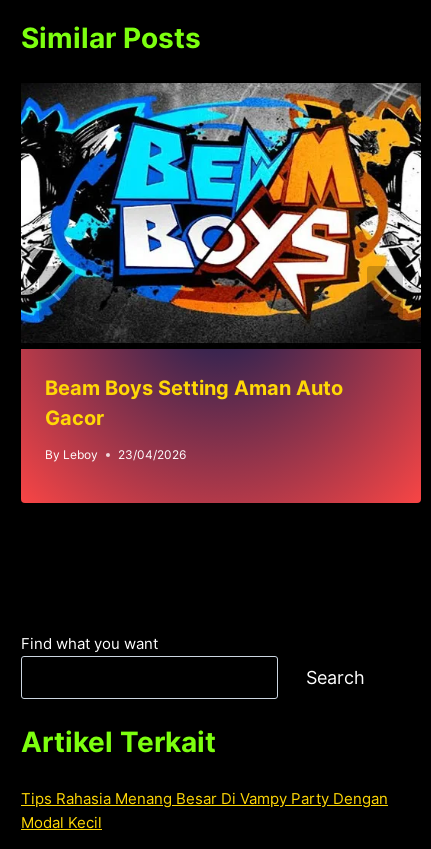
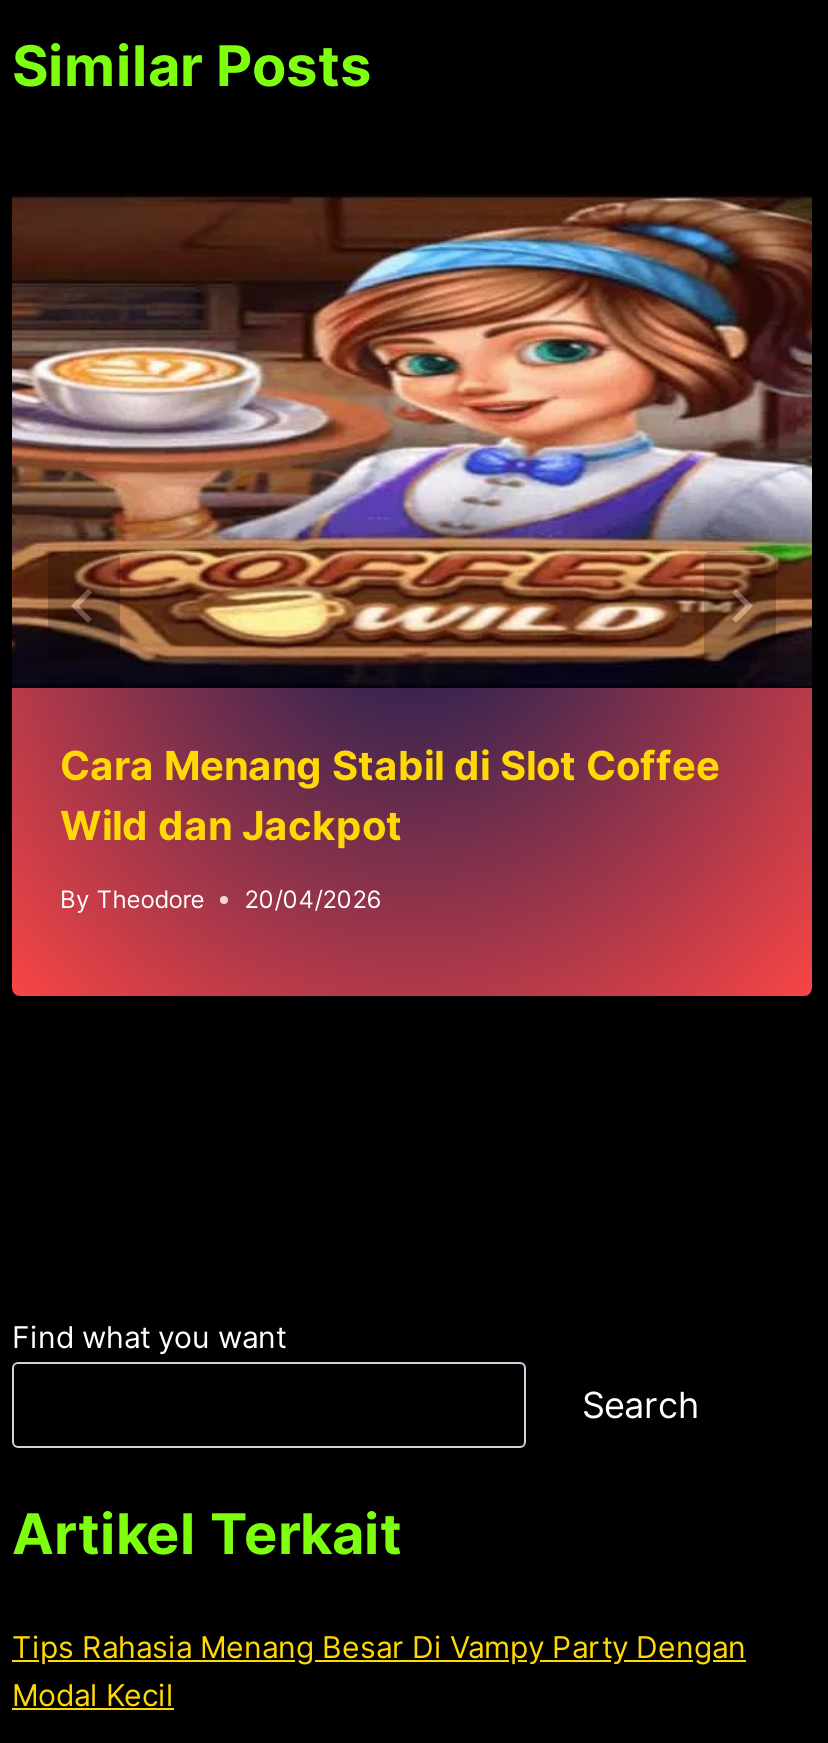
[20,82,422,430] [image] | Beam Boys Setting Aman Auto | Gacor -> [10,196,814,851] [image] | Cara Menang Stabil di Slot Coffee | Wild dan Jackpot
[45,447,186,462] By Leboy | 23/04/2026 -> [60,885,380,915] By Theodore | 20/04/2026

